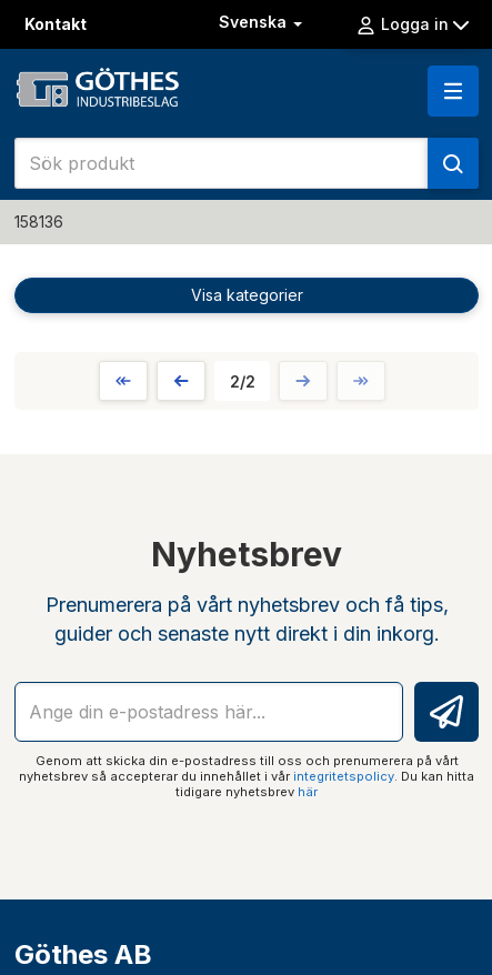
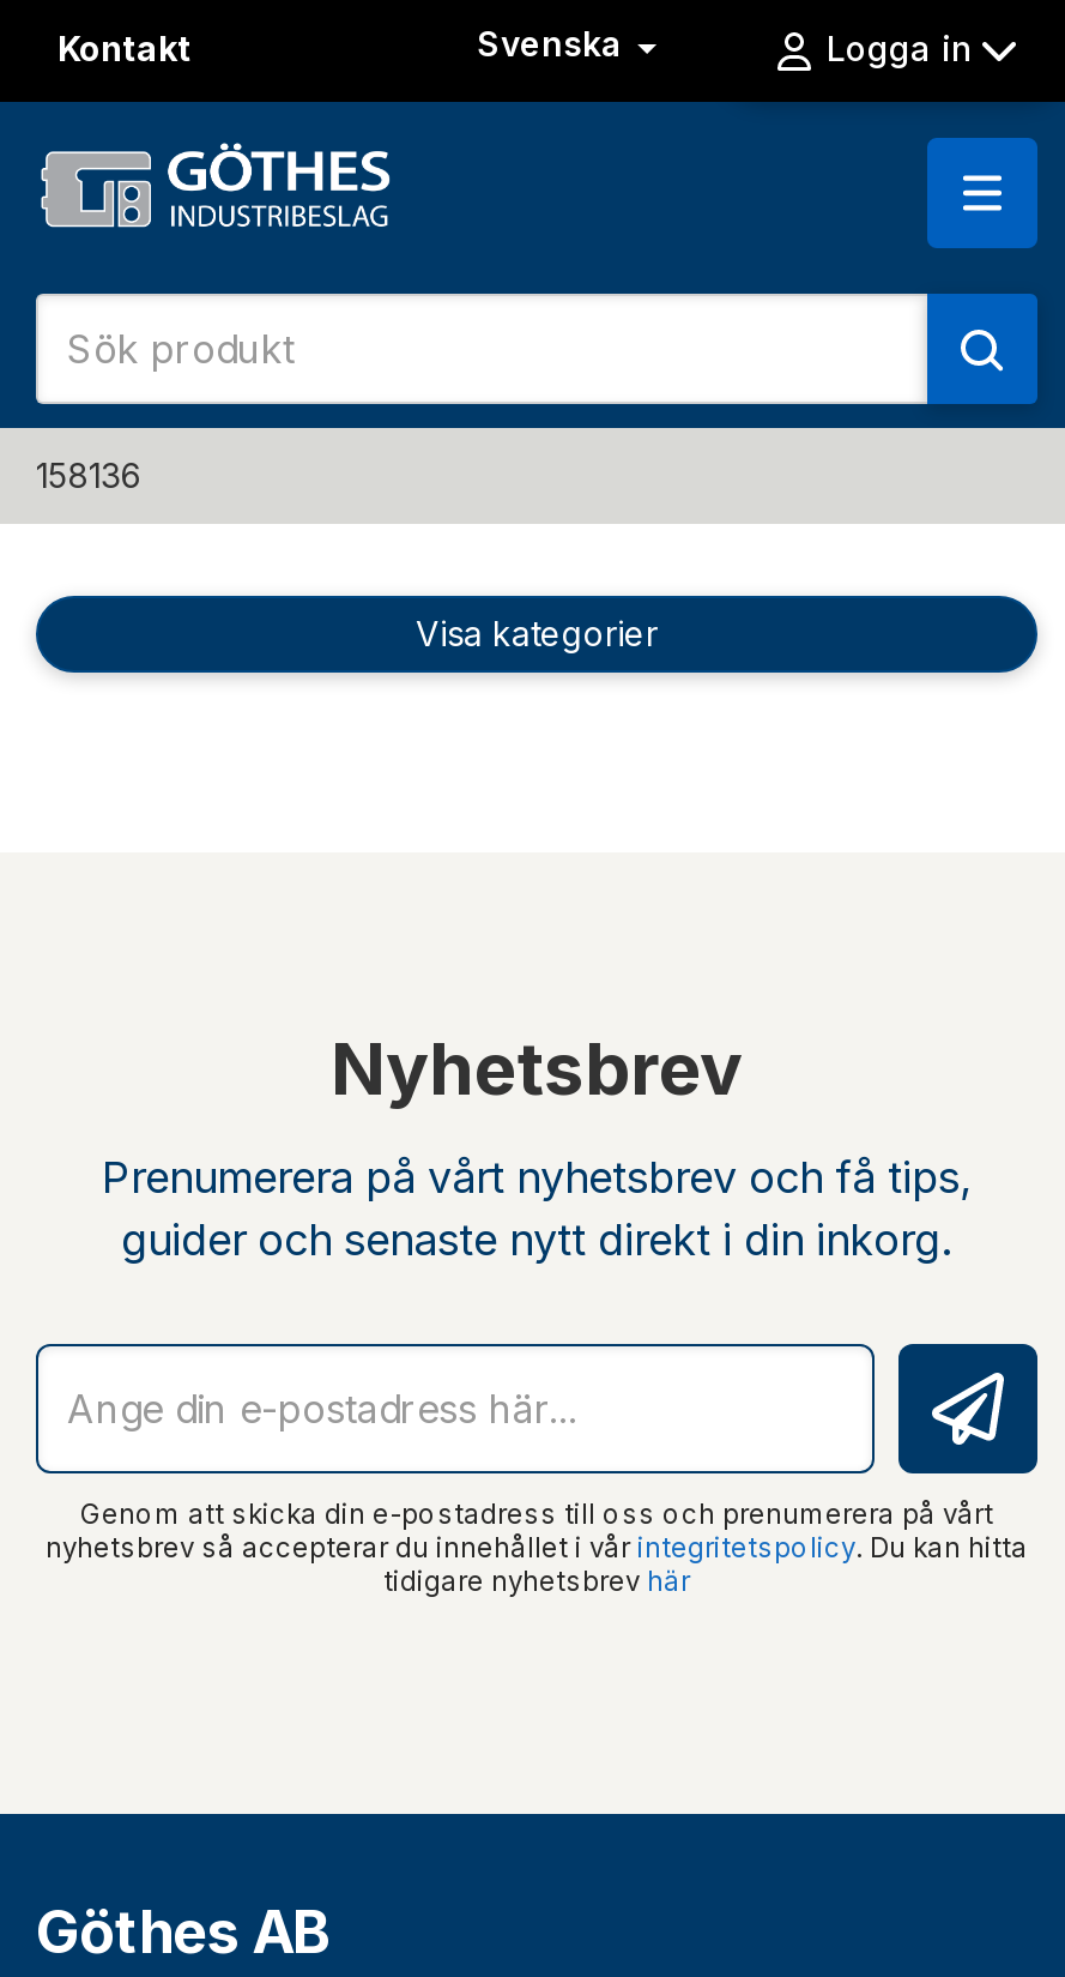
[229,371,255,390] 2/2 -> none

